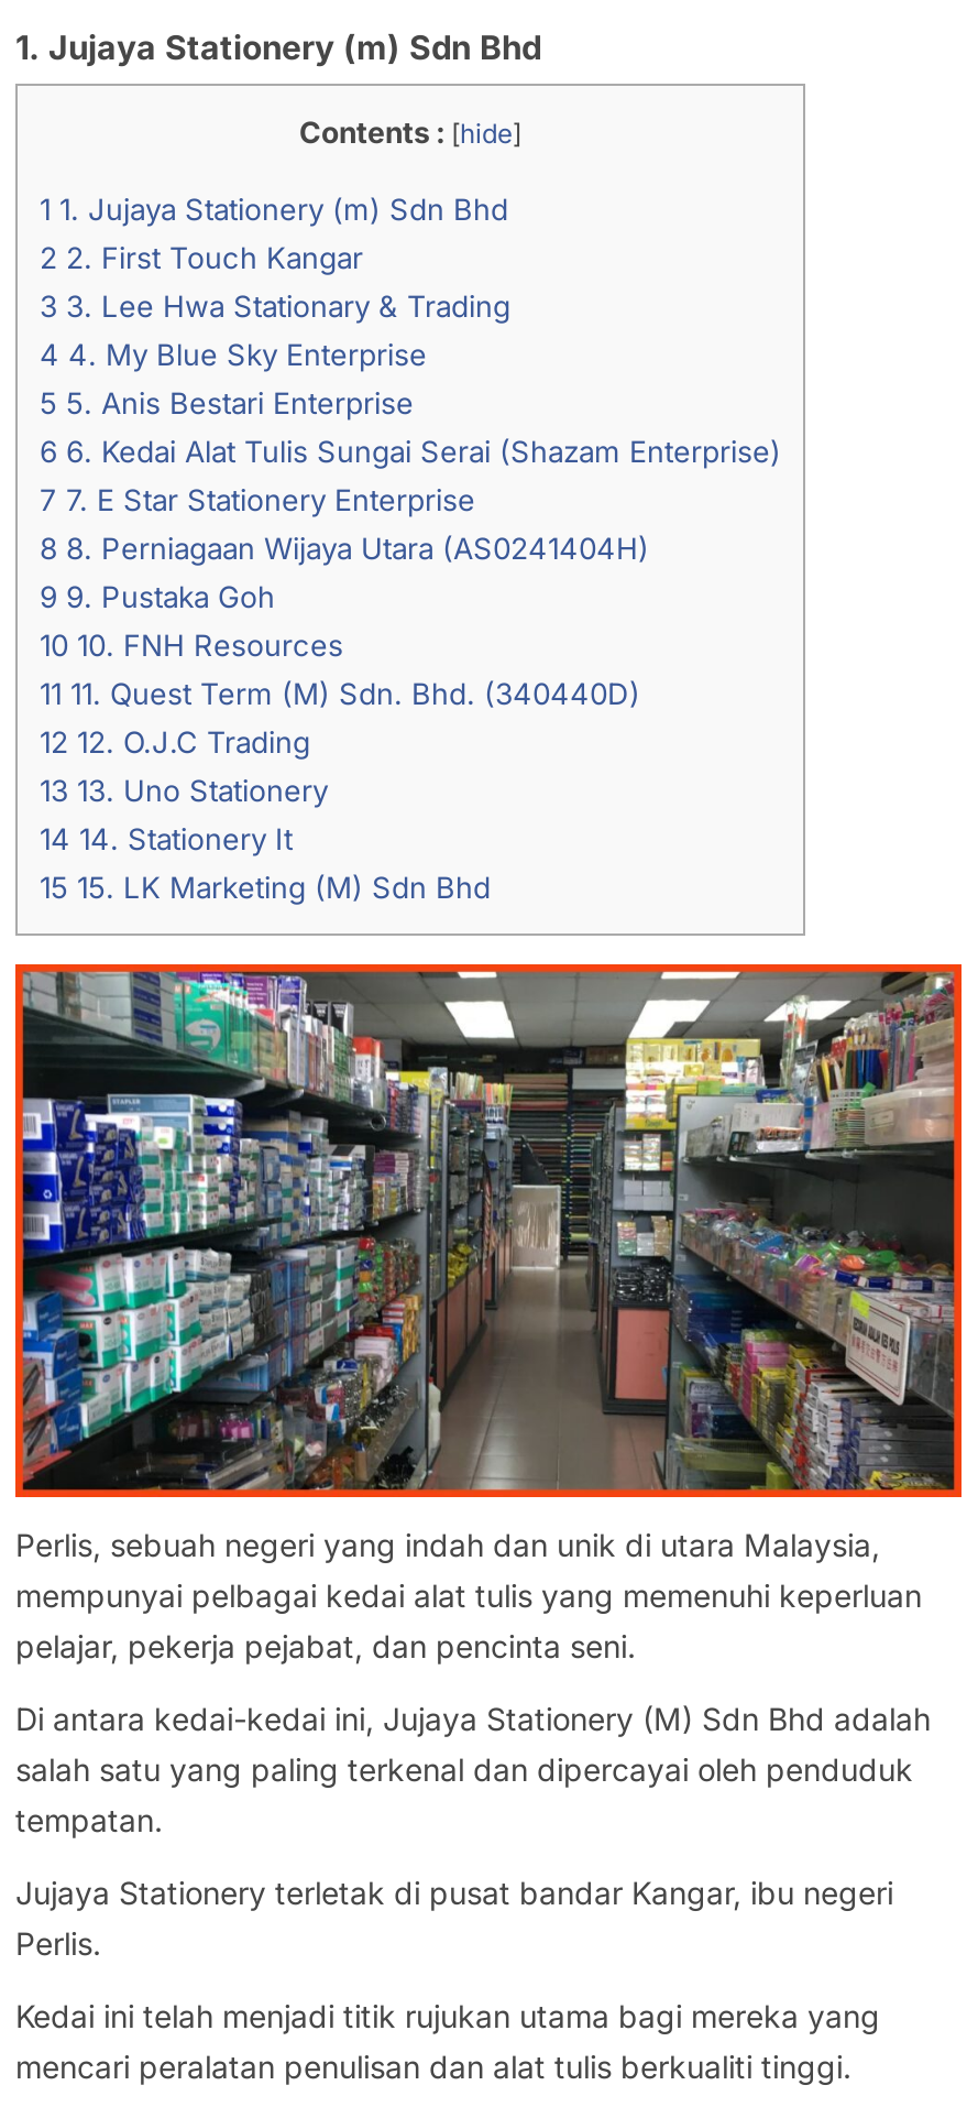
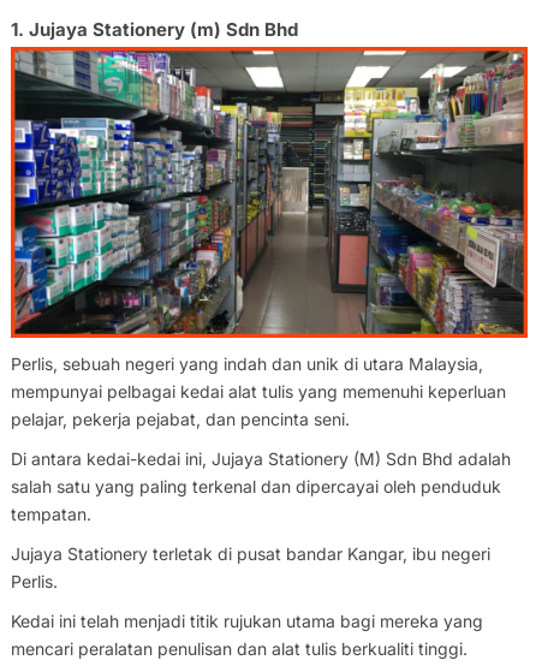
[40,114,781,906] Contents : [hide] | 1 1. Jujaya Stationery (m) Sdn Bhd | 2 2. First Touch Kangar | 3 3. Lee Hwa Stationary & Trading | 4 4. My Blue Sky Enterprise | 5 5. Anis Bestari Enterprise | 6 6. Kedai Alat Tulis Sungai Serai (Shazam Enterprise) | 7 7. E Star Stationery Enterprise | 8 8. Perniagaan Wijaya Utara (AS0241404H) | 9 9. Pustaka Goh | 10 10. FNH Resources | 11 11. Quest Term (M) Sdn. Bhd. (340440D) | 12 12. O.J.C Trading | 13 13. Uno Stationery | 14 14. Stationery It | 15 15. LK Marketing (M) Sdn Bhd -> none

